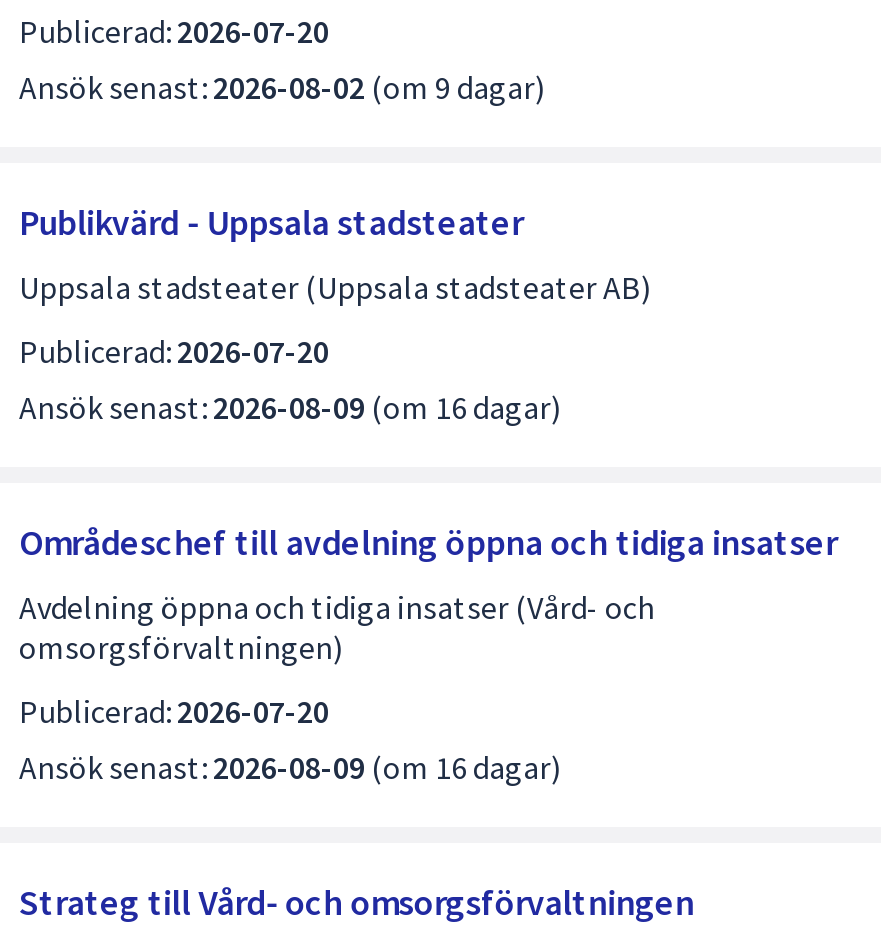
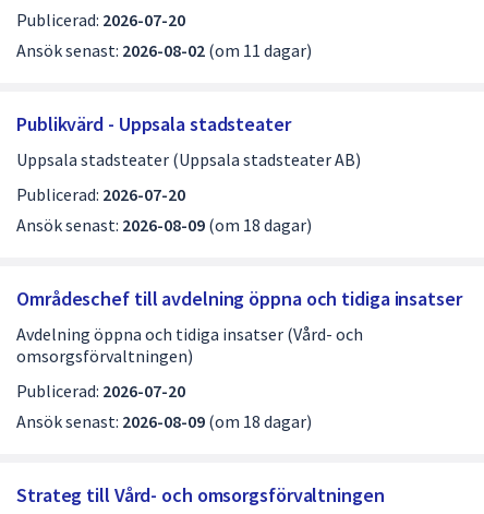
[19,67,545,107] Ansök senast: 2026-08-02 (om 9 dagar) -> [16,39,312,61] Ansök senast: 2026-08-02 (om 11 dagar)
[19,387,561,427] Ansök senast: 2026-08-09 (om 16 dagar) -> [16,214,312,236] Ansök senast: 2026-08-09 (om 18 dagar)
[19,747,561,787] Ansök senast: 2026-08-09 (om 16 dagar) -> [16,410,312,432] Ansök senast: 2026-08-09 (om 18 dagar)

